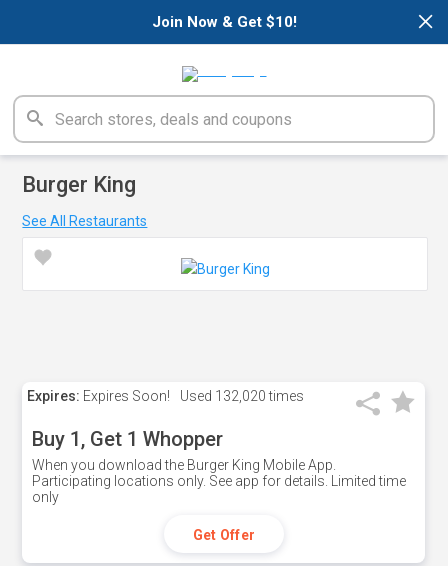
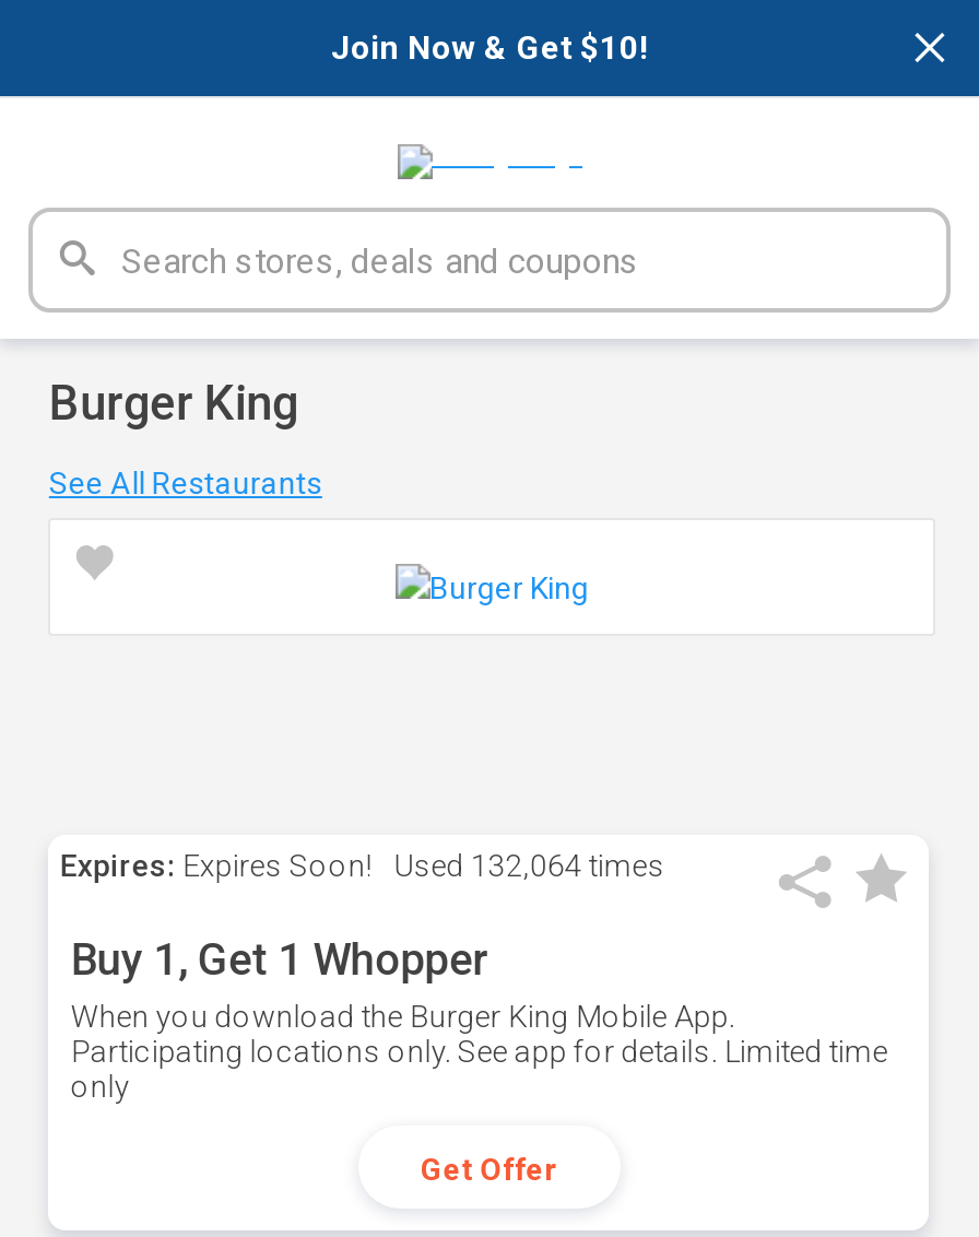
[27,388,304,404] Expires: Expires Soon! Used 132,020 times -> [60,848,665,883] Expires: Expires Soon! Used 132,064 times

